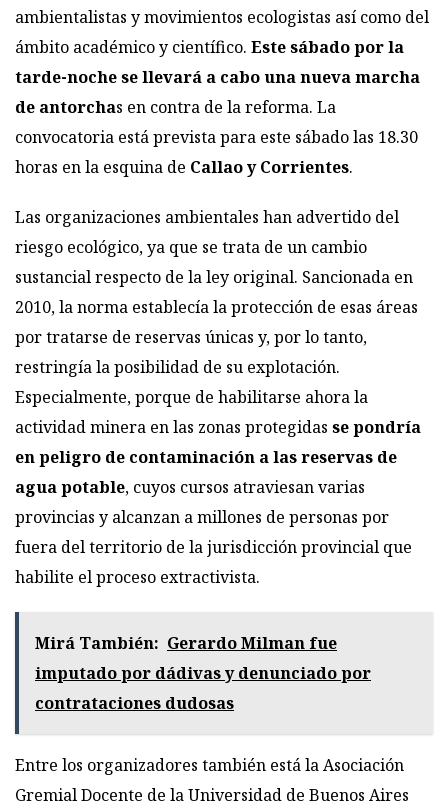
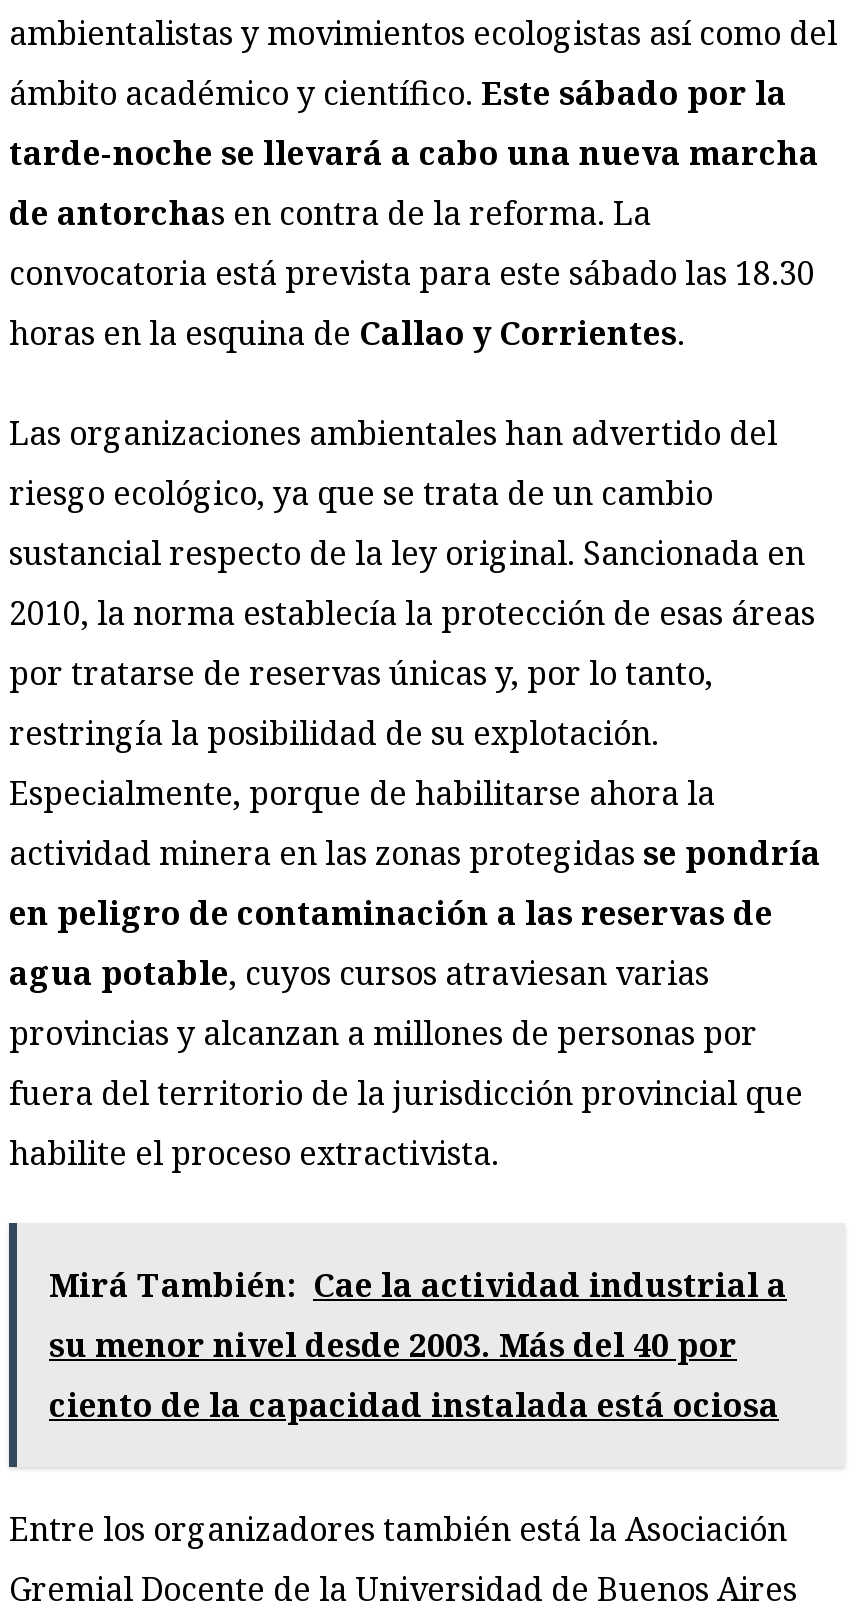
[35,632,371,714] Mirá También: Gerardo Milman fue | imputado por dádivas y denunciado por | contrataciones dudosas -> [49,1263,787,1427] Mirá También: Cae la actividad industrial a | su menor nivel desde 2003. Más del 40 por | ciento de la capacidad instalada está ociosa

